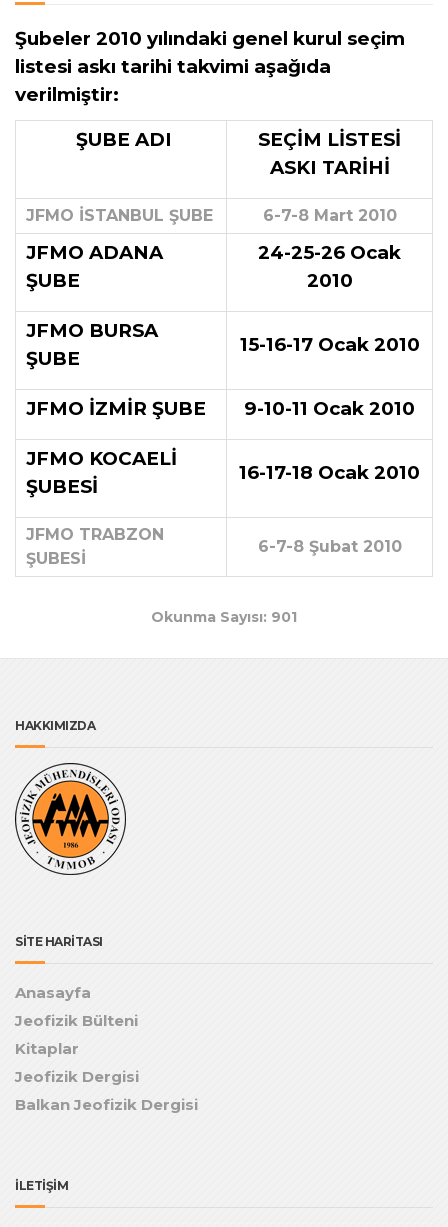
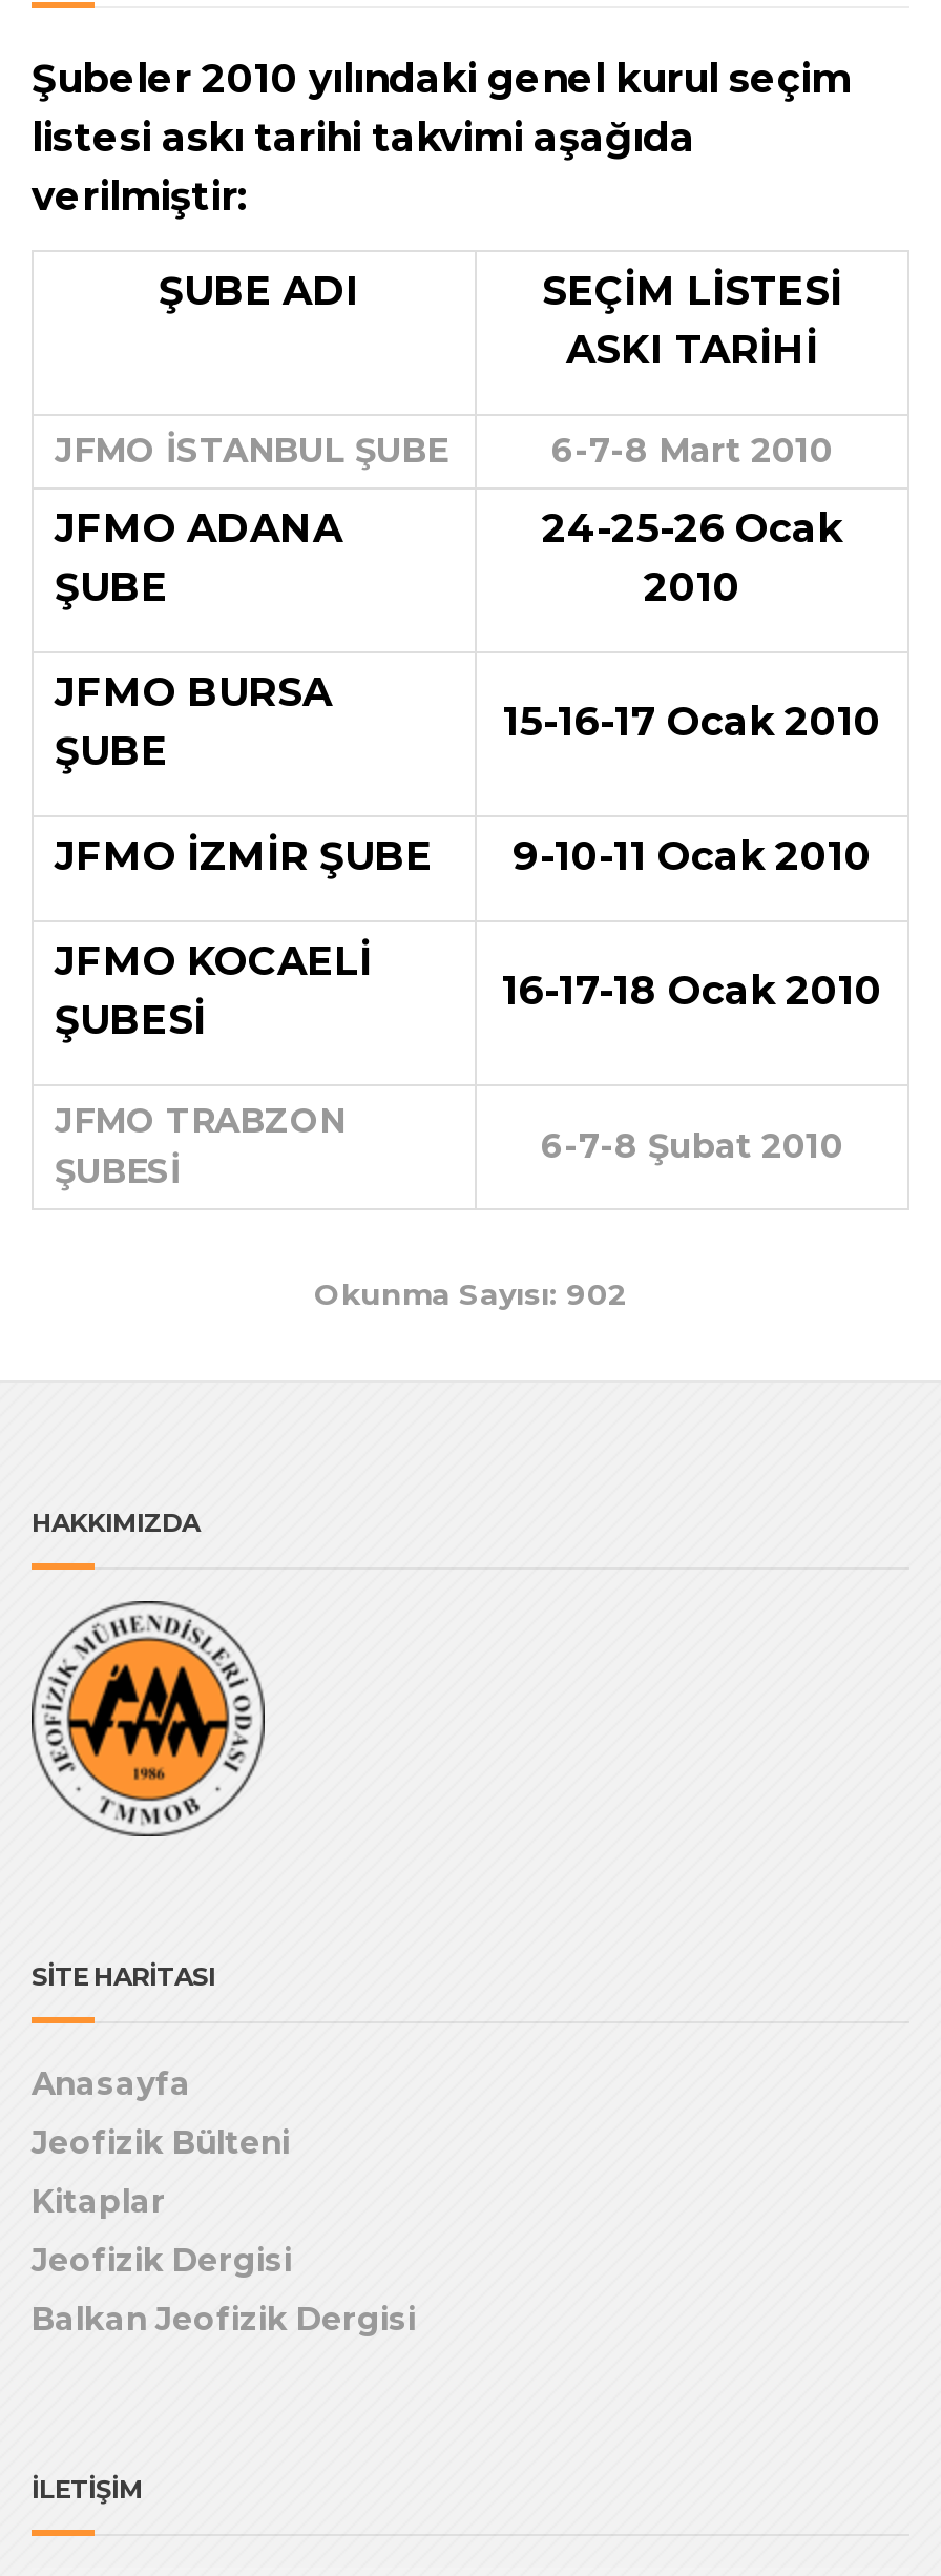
[151,607,297,625] Okunma Sayısı: 901 -> [314,1274,627,1312] Okunma Sayısı: 902

